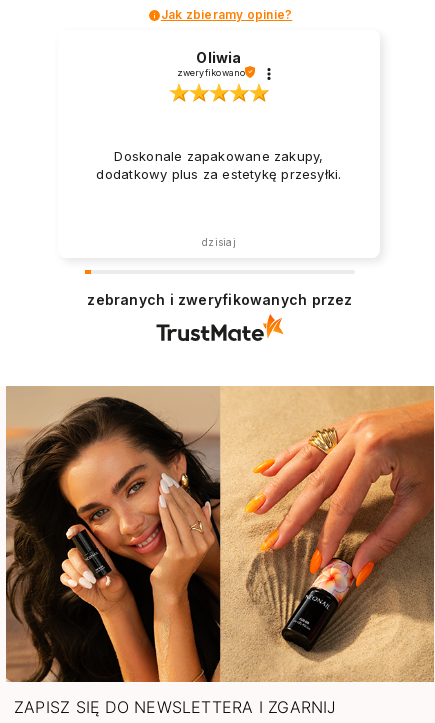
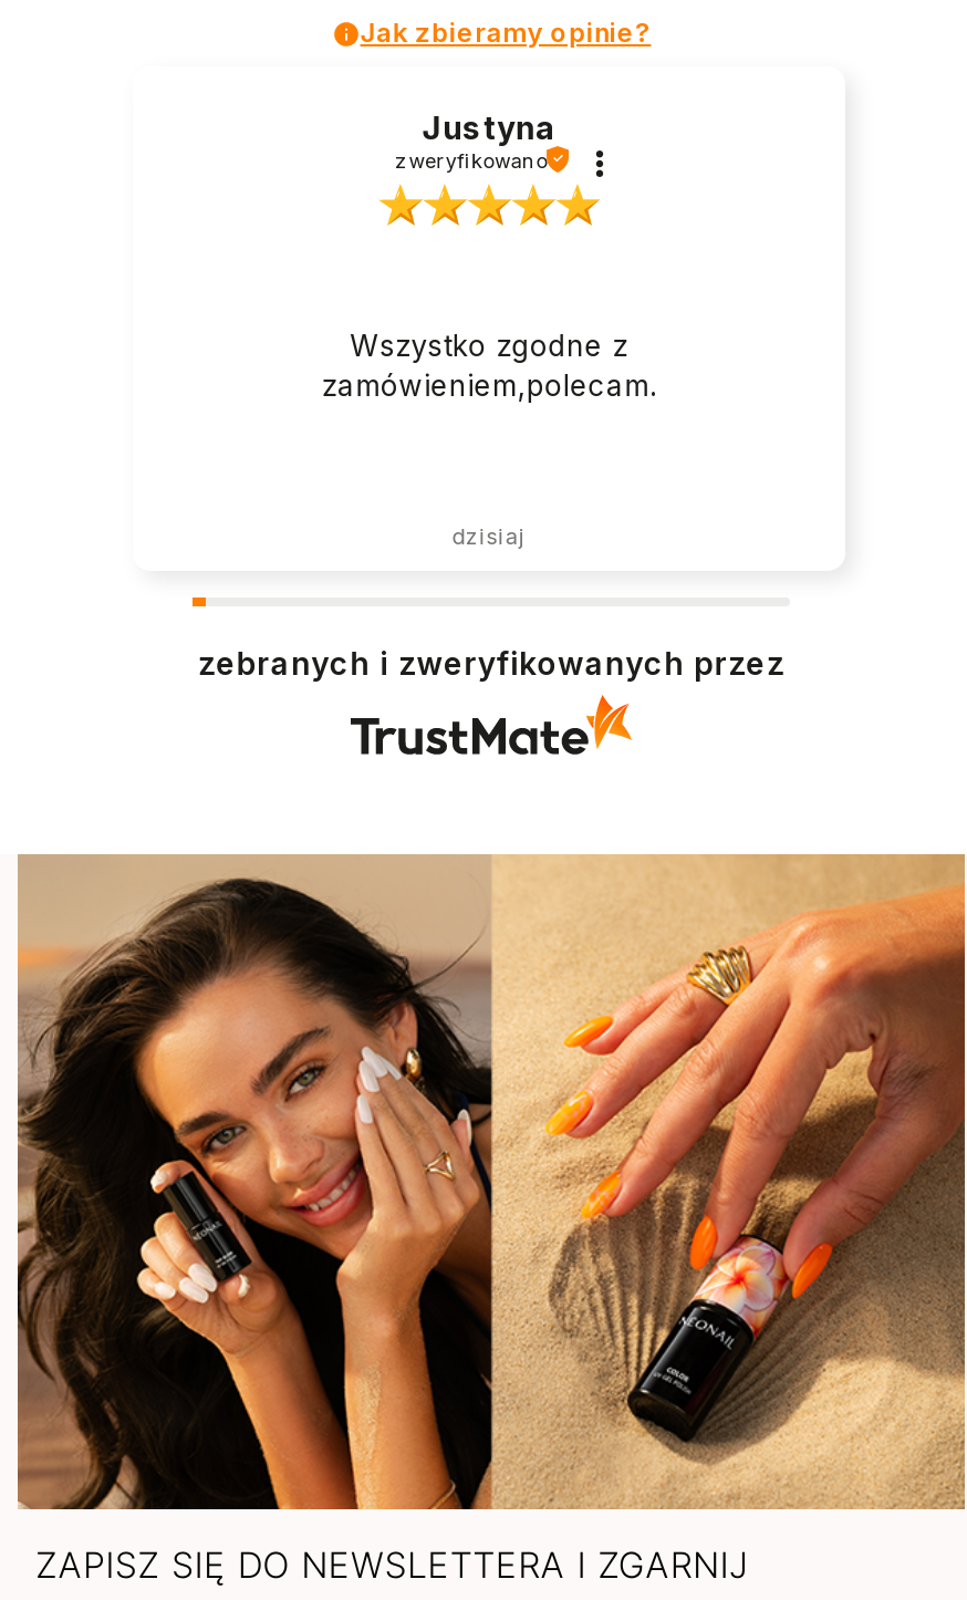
[196,48,242,65] Oliwia -> [422,107,556,145] Justyna
[96,148,342,182] Doskonale zapakowane zakupy, | dodatkowy plus za estetykę przesyłki. -> [322,328,657,403] Wszystko zgodne z | zamówieniem,polecam.

